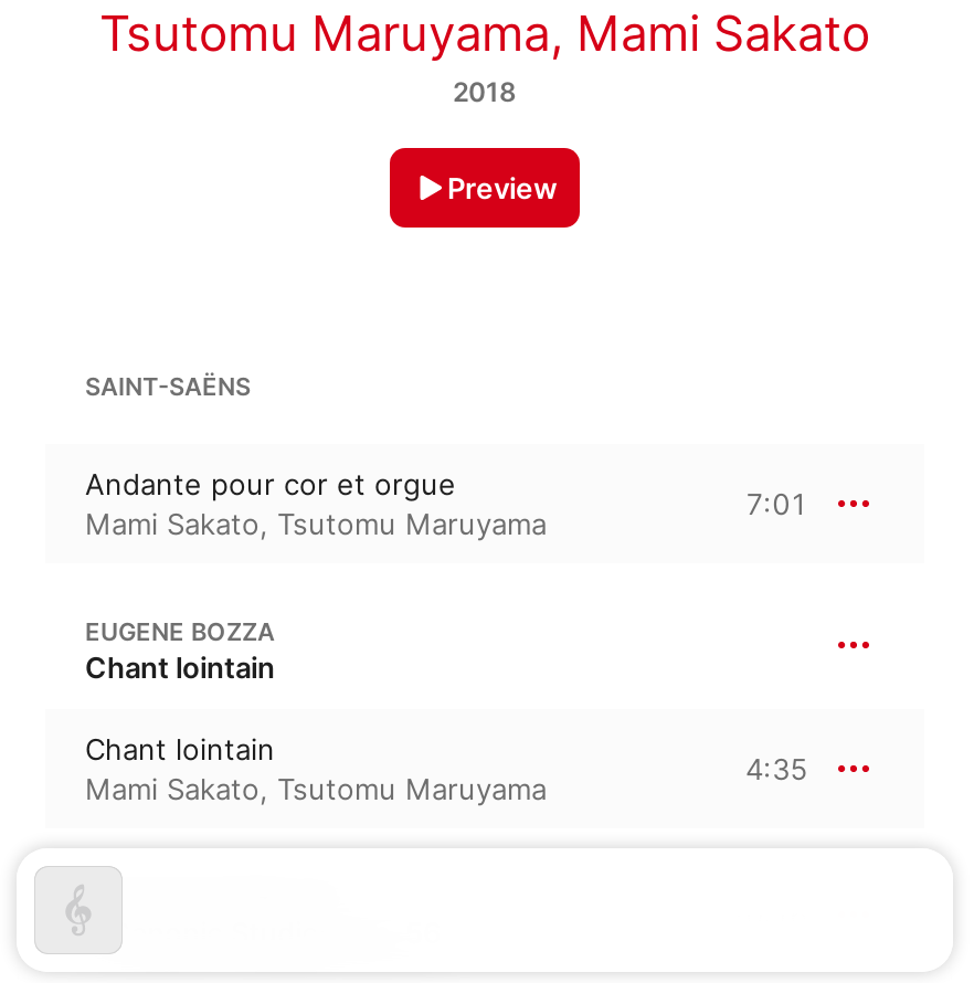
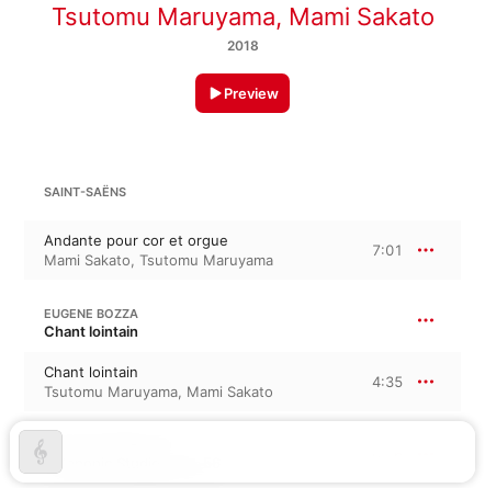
[85,772,547,807] Mami Sakato, Tsutomu Maruyama -> [44,383,273,401] Tsutomu Maruyama, Mami Sakato

